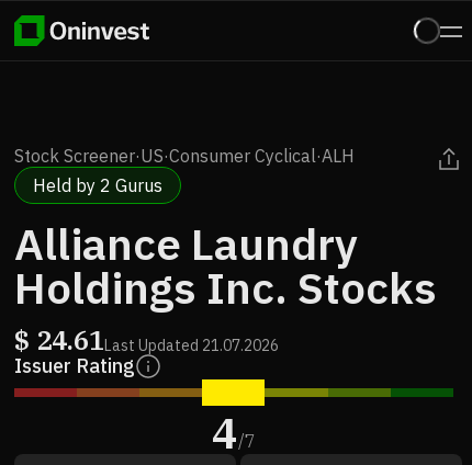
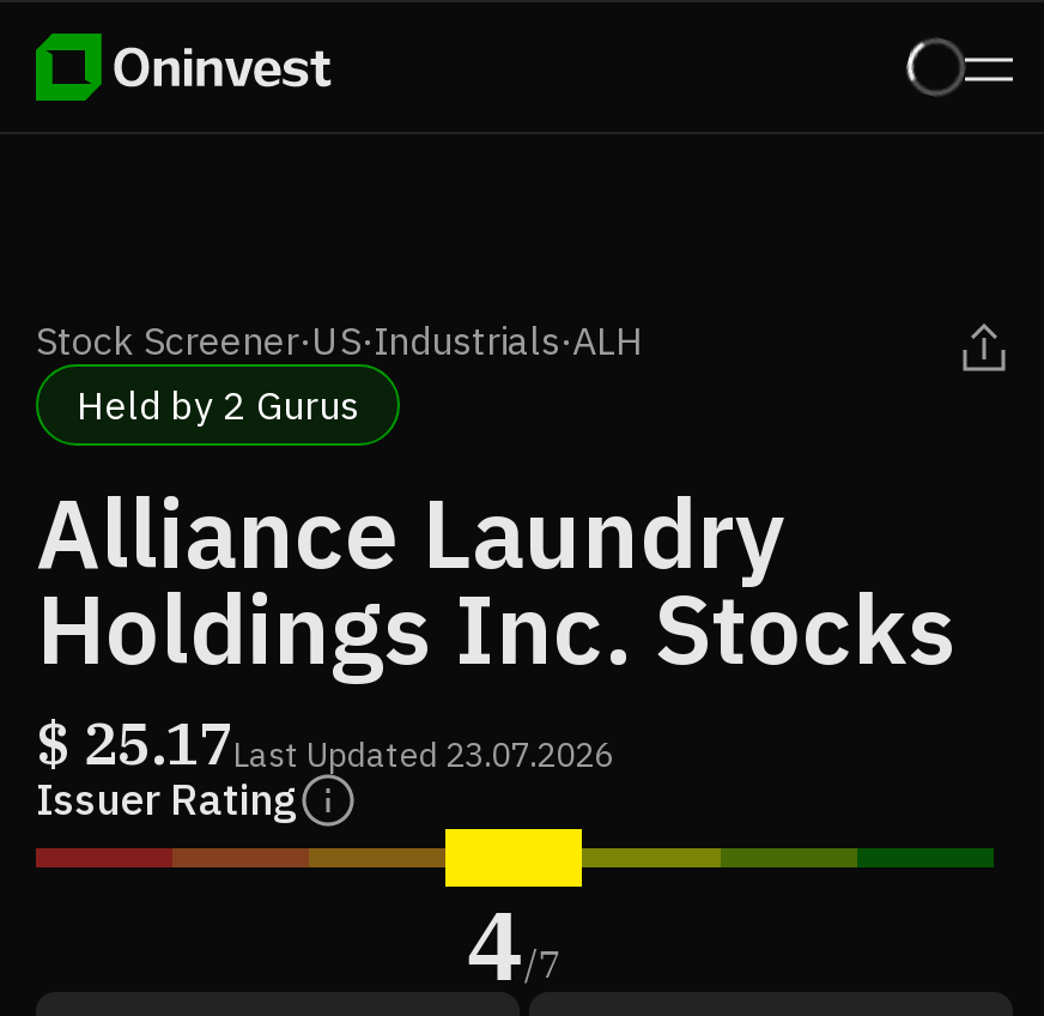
[14,145,355,167] Stock Screener·US·Consumer Cyclical·ALH -> [36,316,644,364] Stock Screener·US·Industrials·ALH
[14,322,279,358] $ 24.61Last Updated 21.07.2026 -> [36,704,613,781] $ 25.17Last Updated 23.07.2026

